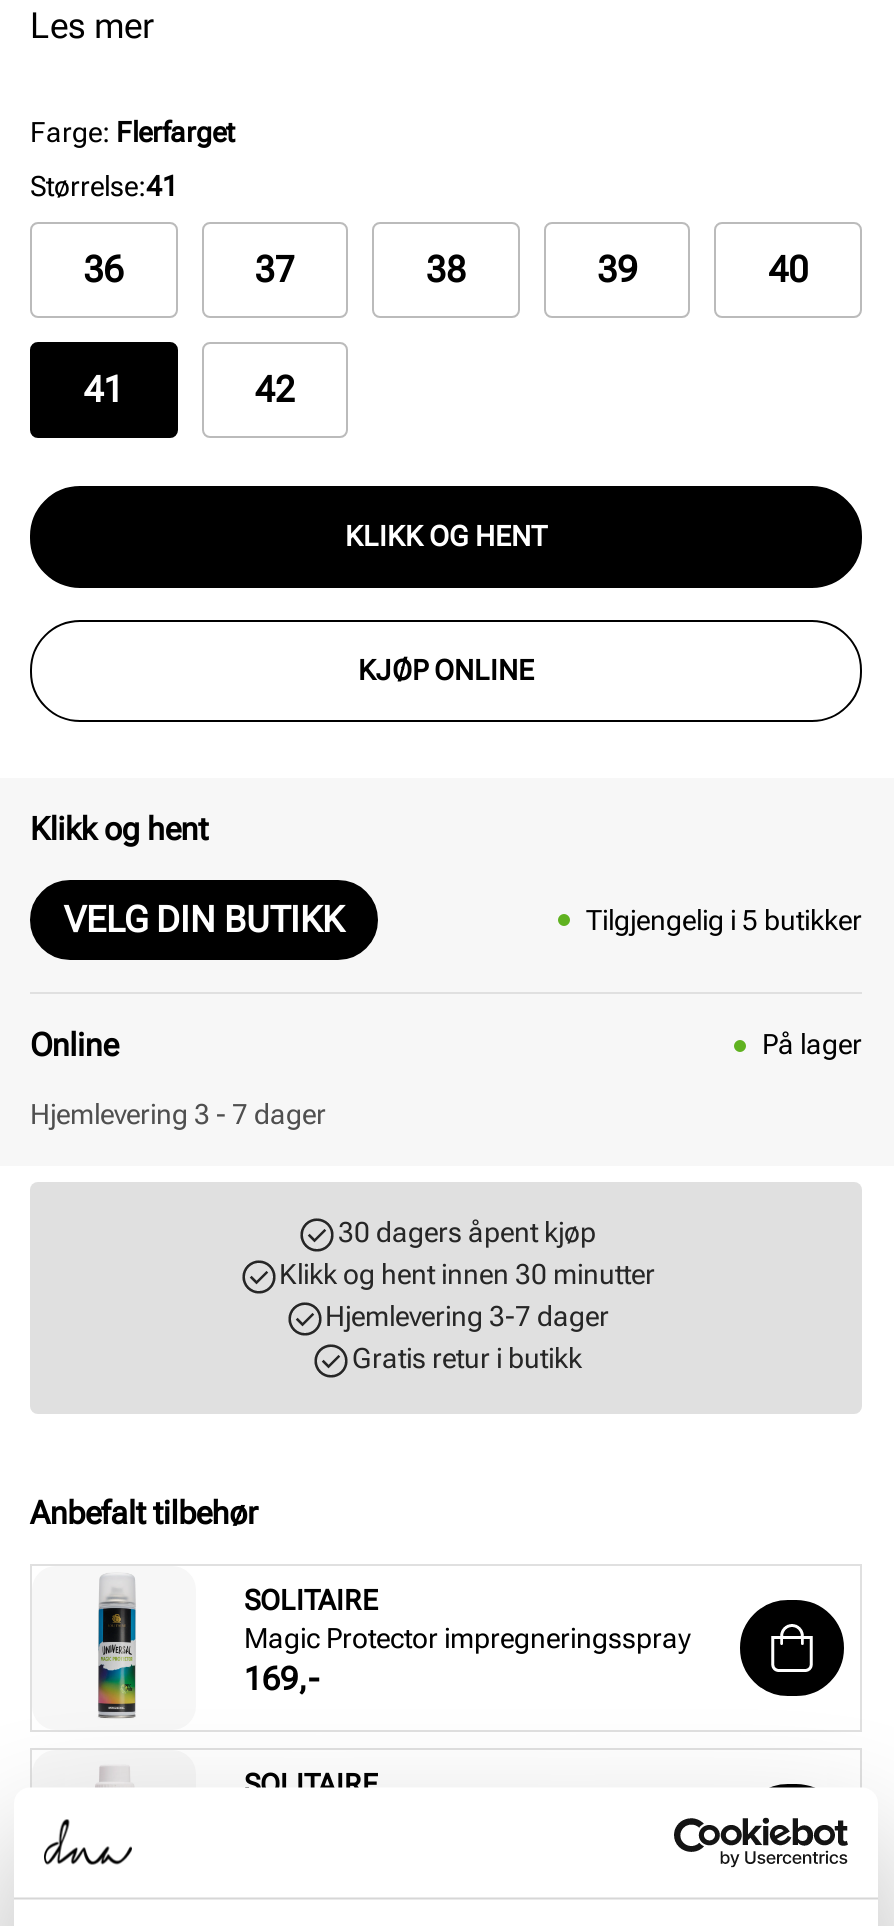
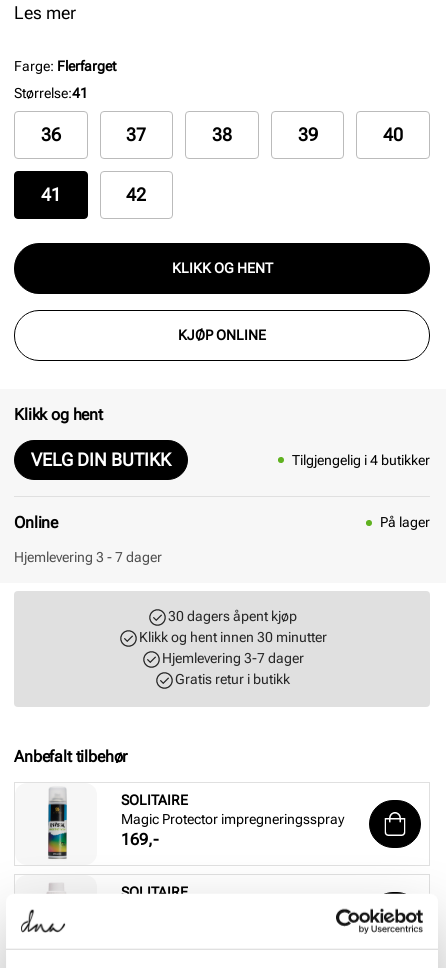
[586,903,862,935] Tilgjengelig i 5 butikker -> [292,451,430,467] Tilgjengelig i 4 butikker

